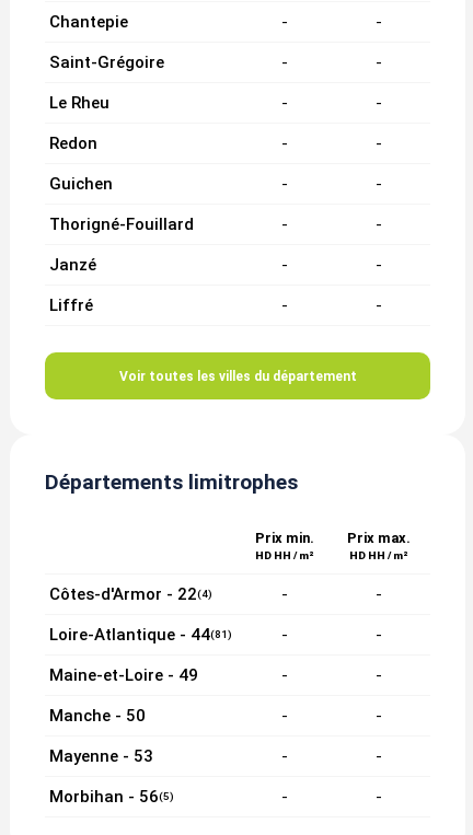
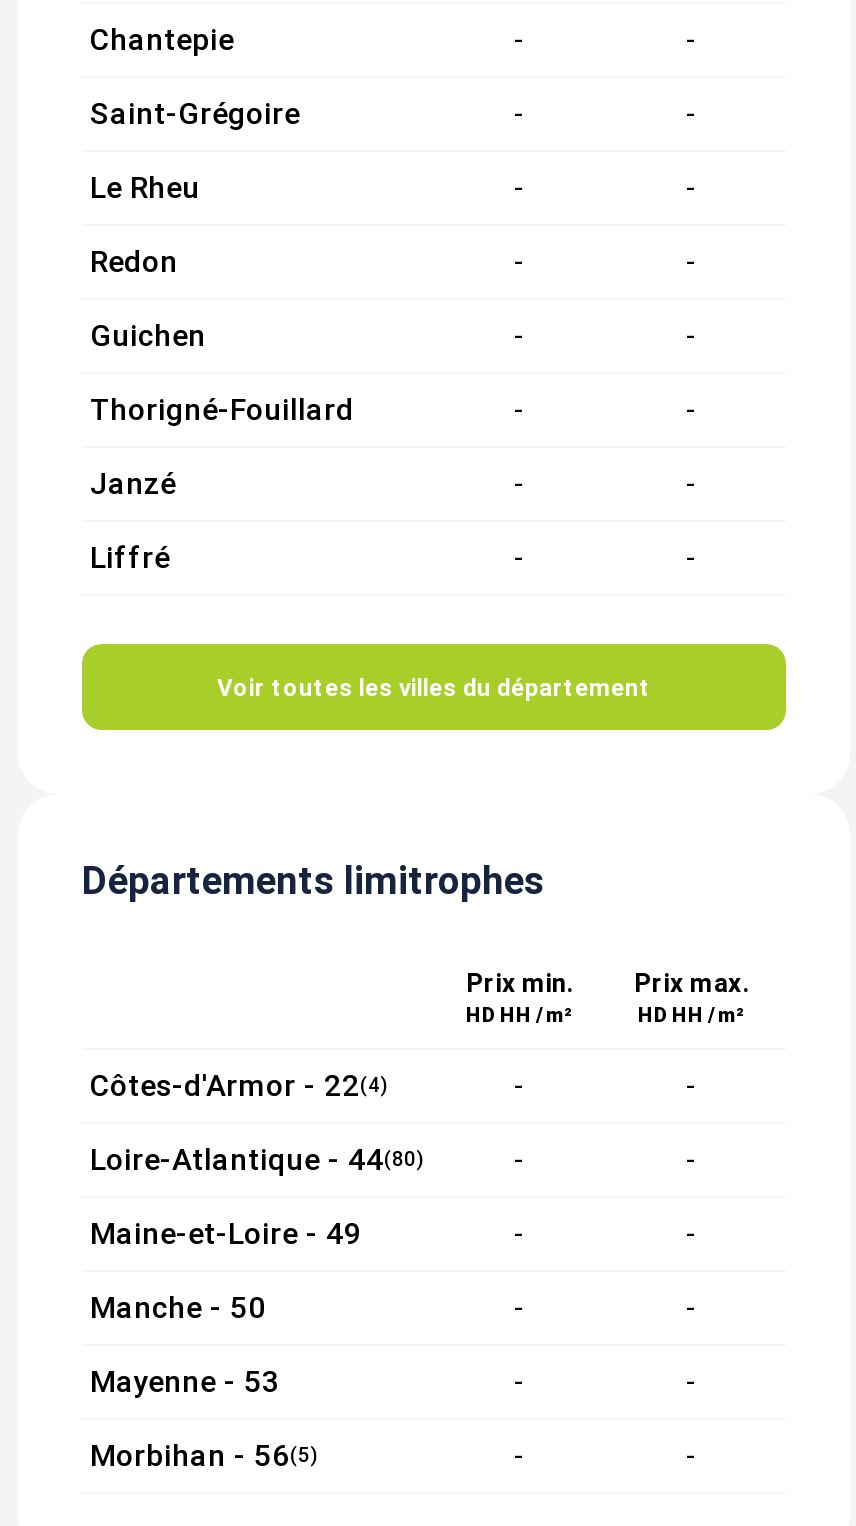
[49,625,232,645] Loire-Atlantique - 44(81) -> [90,1142,424,1178] Loire-Atlantique - 44(80)

